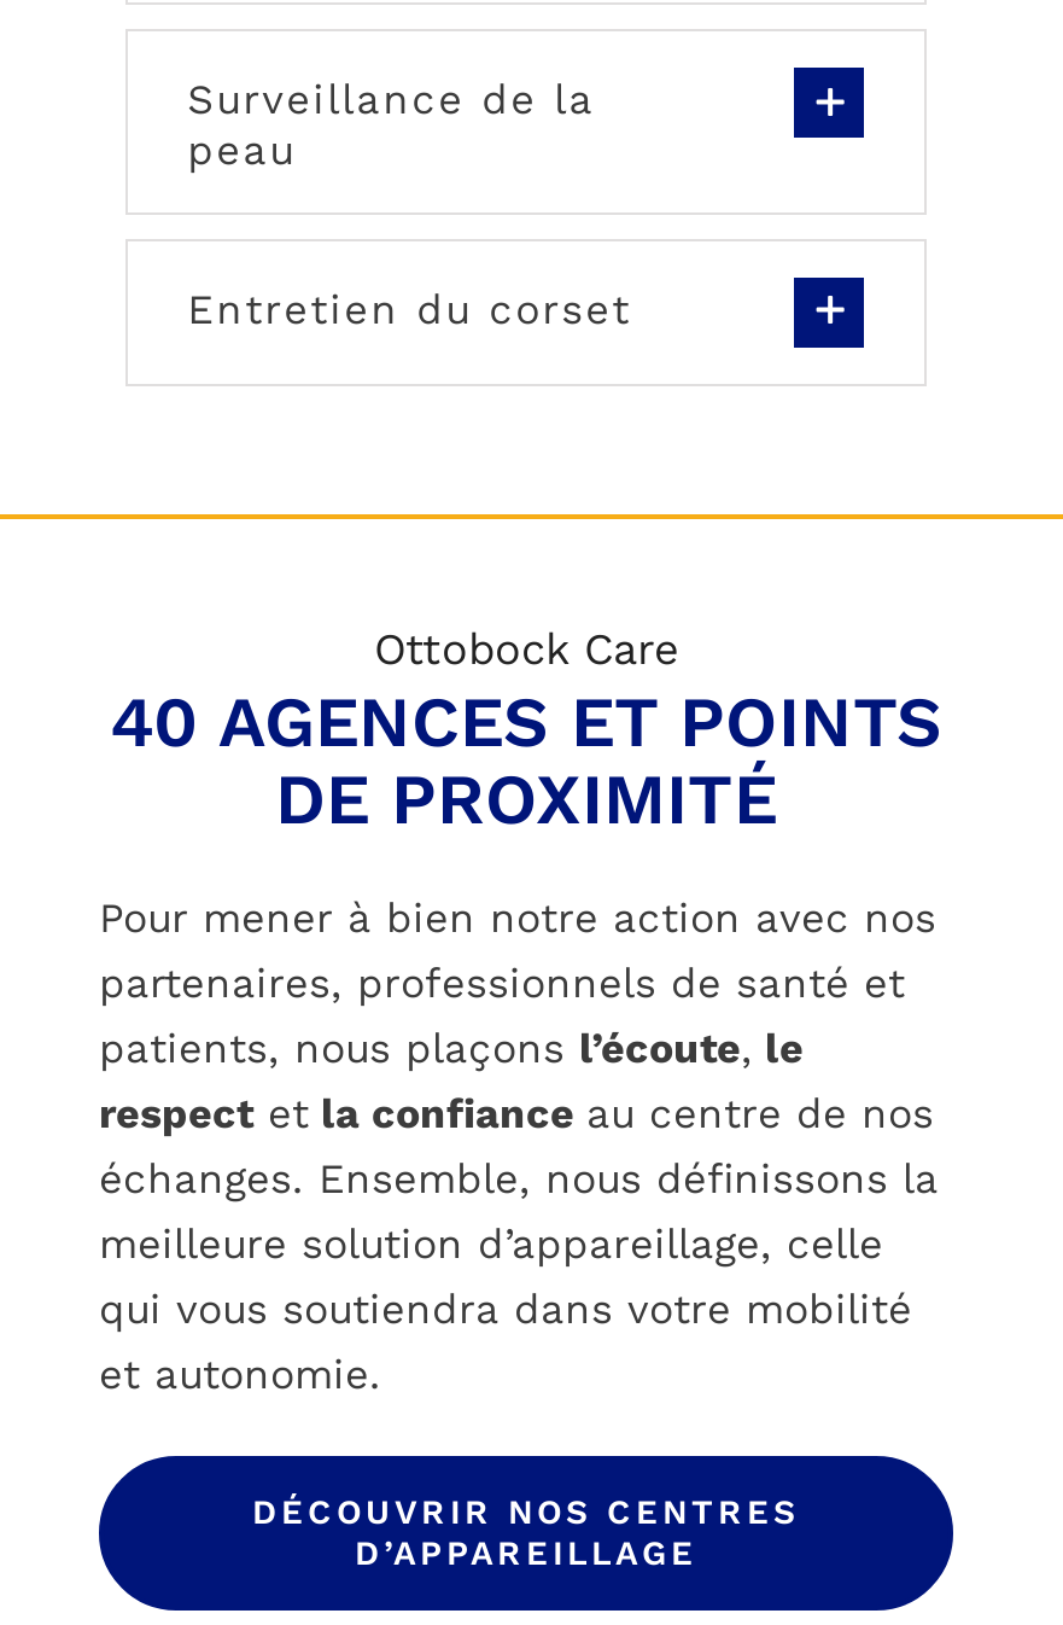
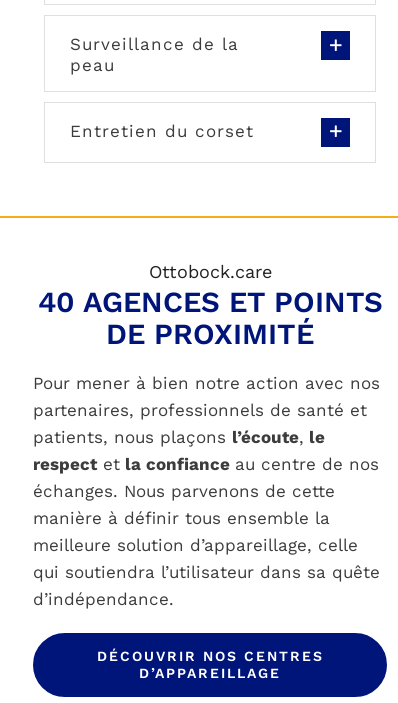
[374,624,678,675] Ottobock Care -> [148,261,271,282] Ottobock.care
[99,1155,939,1203] échanges. Ensemble, nous définissons la -> [33,481,335,528] échanges. Nous parvenons de cette | manière à définir tous ensemble la
[99,1286,912,1399] qui vous soutiendra dans votre mobilité | et autonomie. -> [33,562,380,609] qui soutiendra l’utilisateur dans sa quête | d’indépendance.

